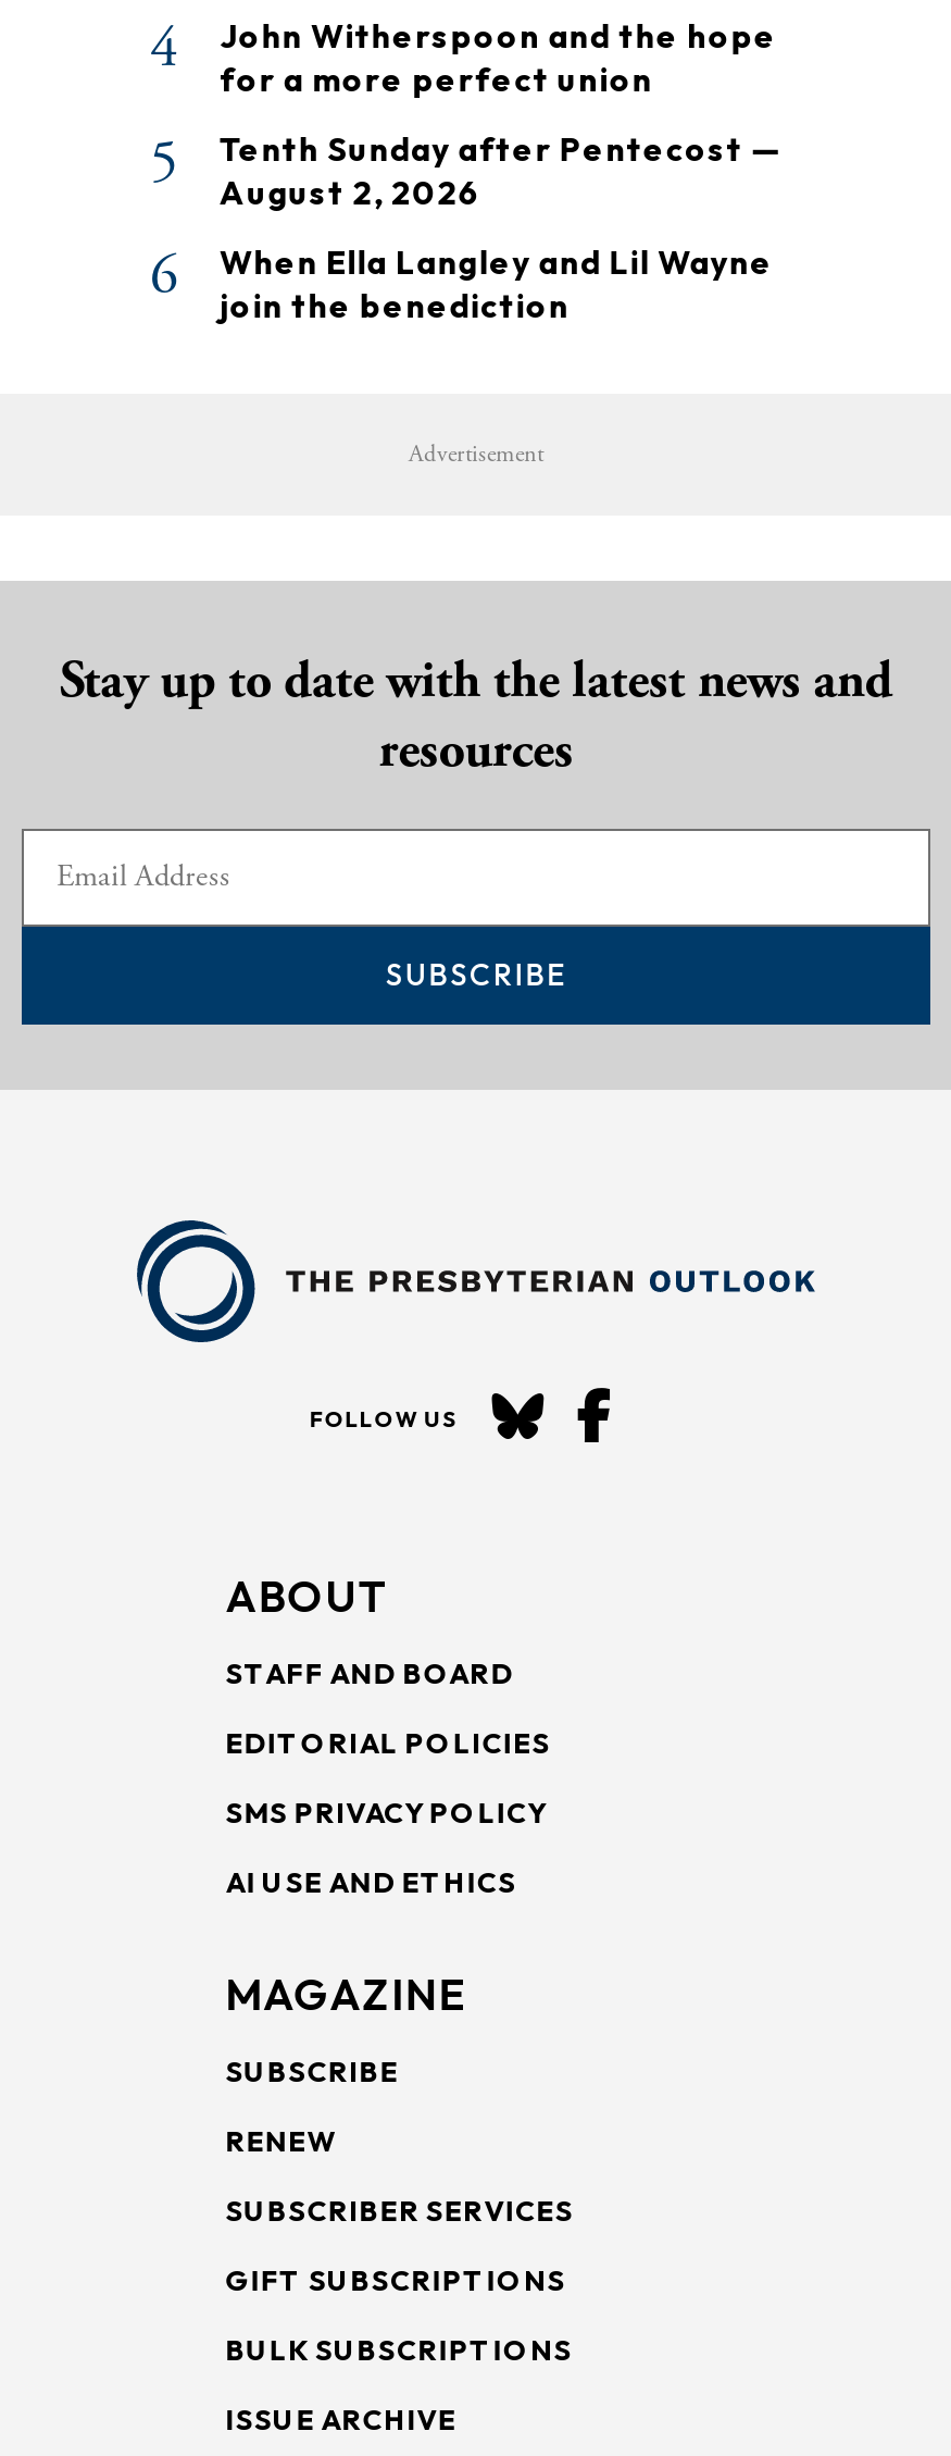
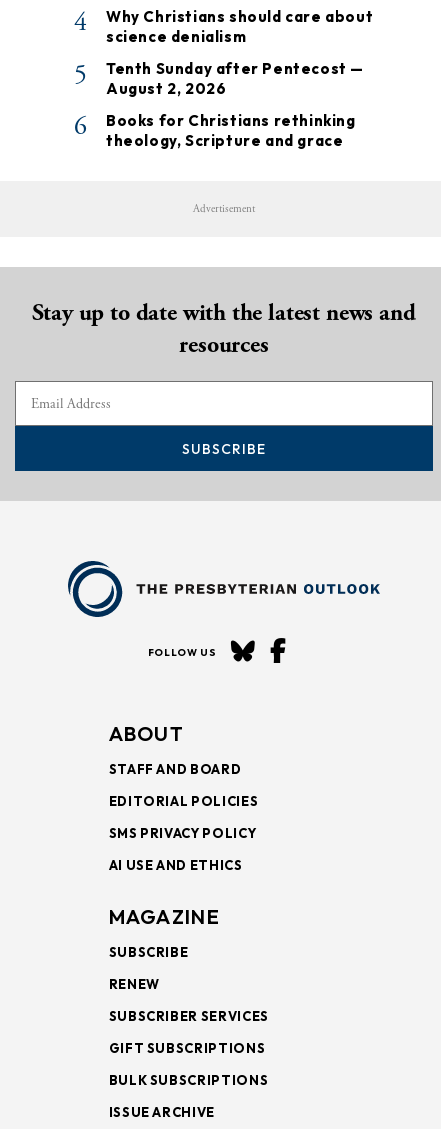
[220,14,777,99] John Witherspoon and the hope | for a more perfect union -> [106,7,373,46] Why Christians should care about | science denialism
[220,240,773,325] When Ella Langley and Lil Wayne | join the benediction -> [106,111,356,150] Books for Christians rethinking | theology, Scripture and grace

